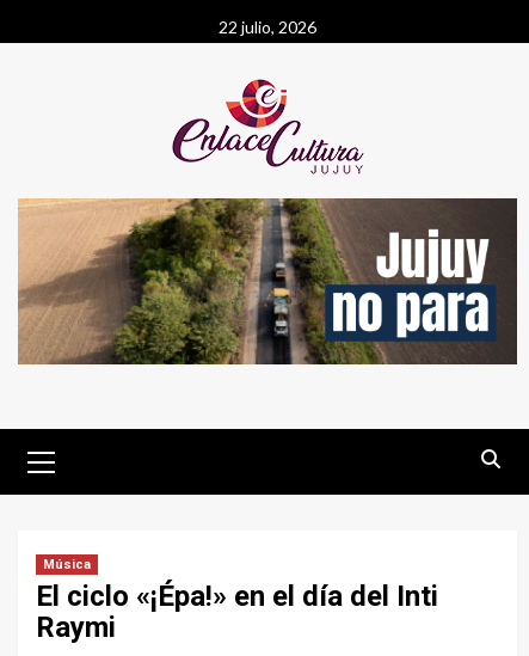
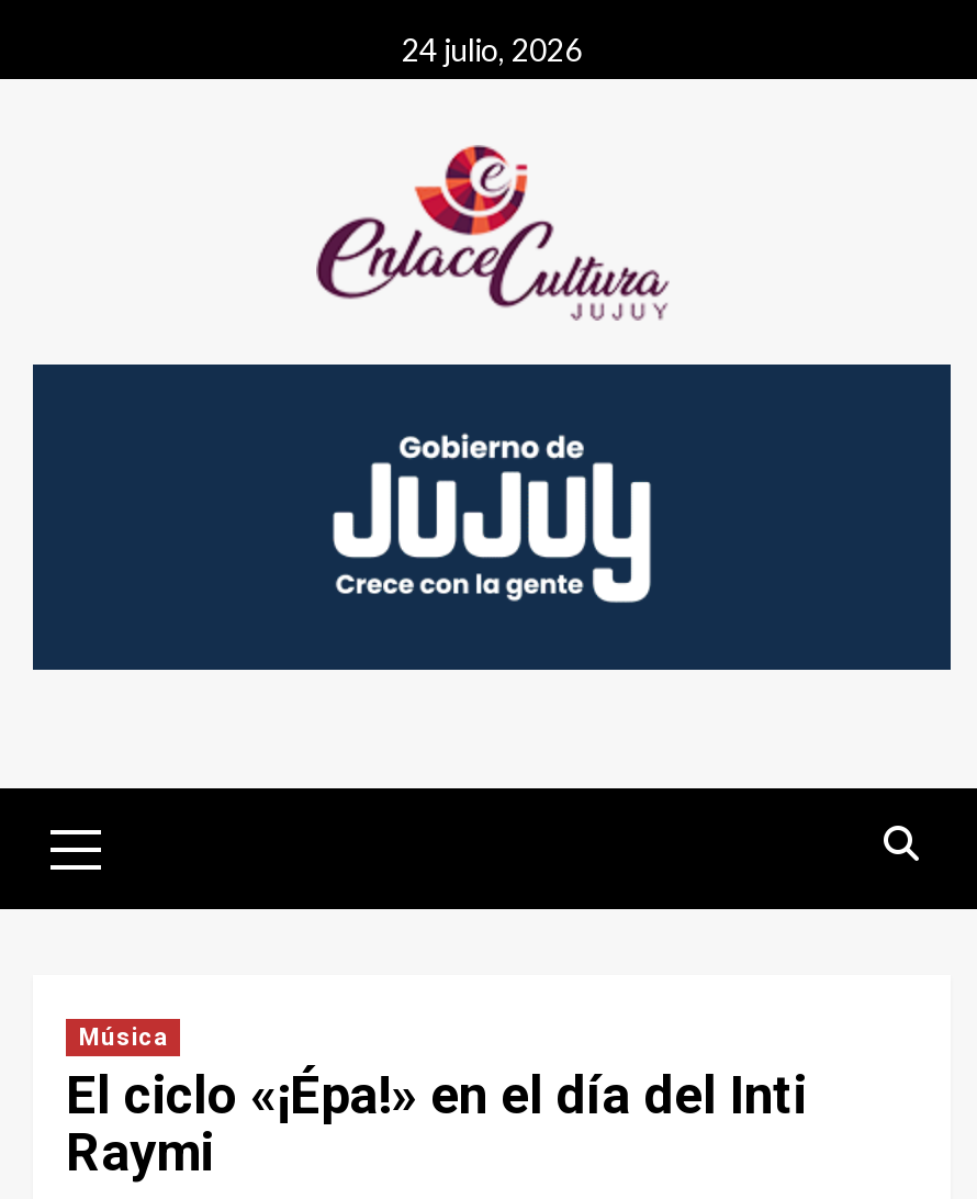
[219,17,316,37] 22 julio, 2026 -> [402,31,582,68] 24 julio, 2026
[17,197,516,366] [image] -> [31,362,948,672] [image]

